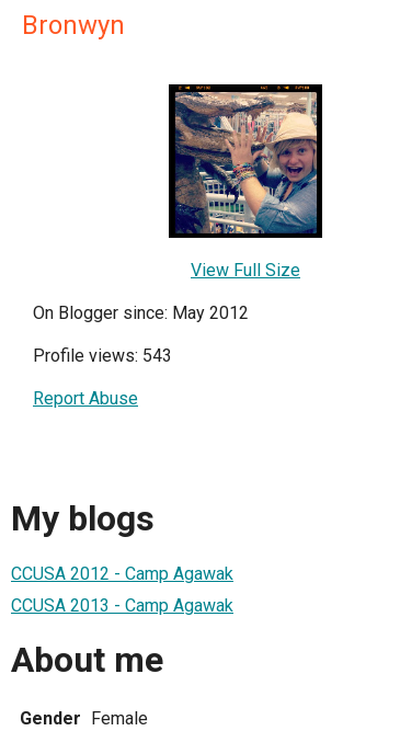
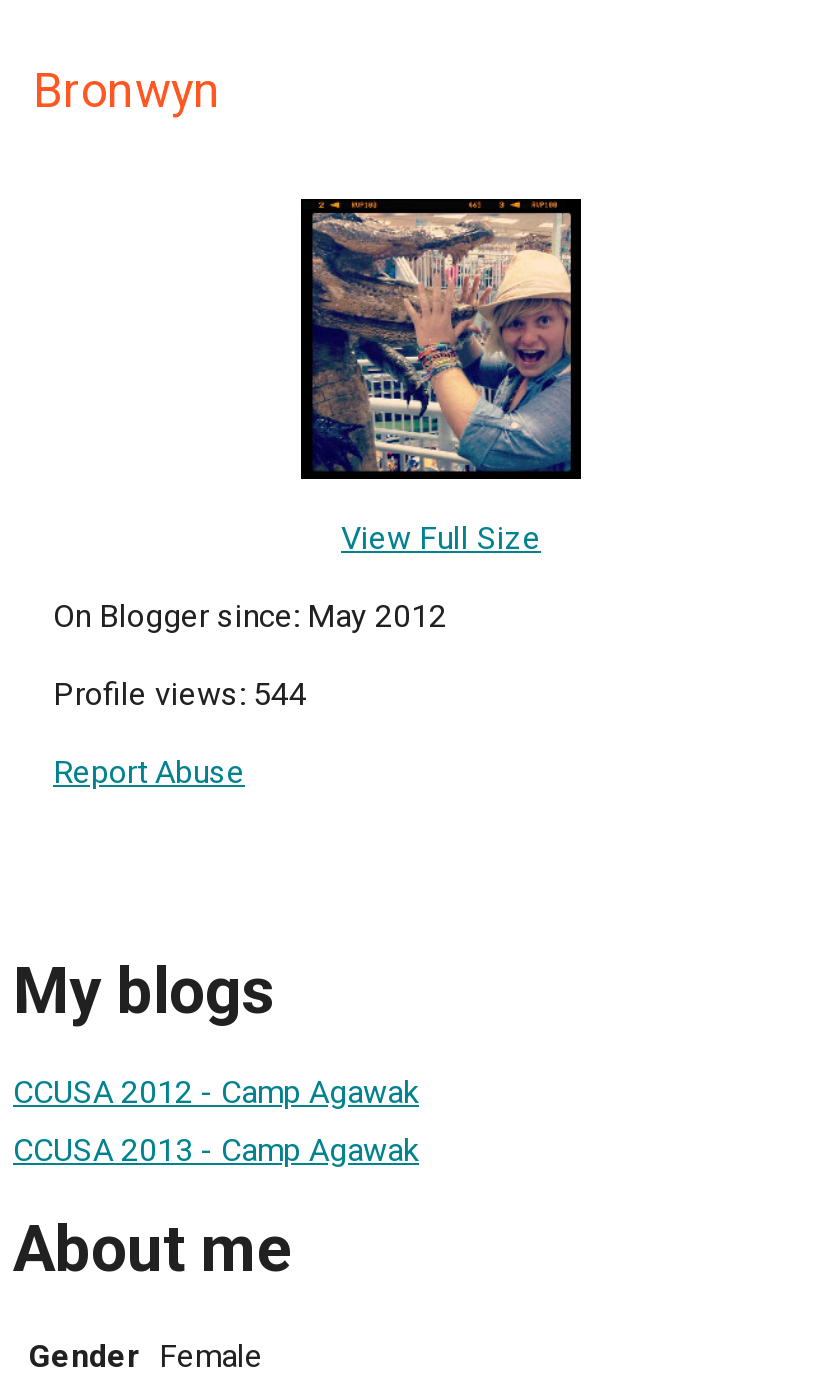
[33,345,172,366] Profile views: 543 -> [53,675,307,713] Profile views: 544

